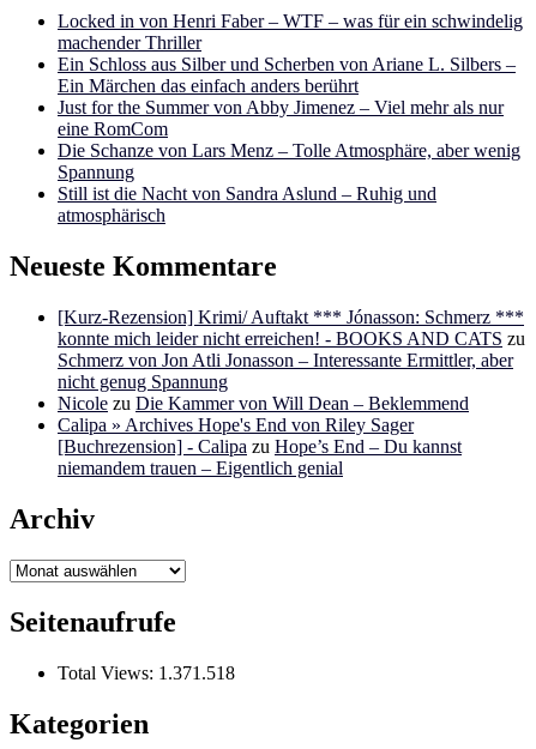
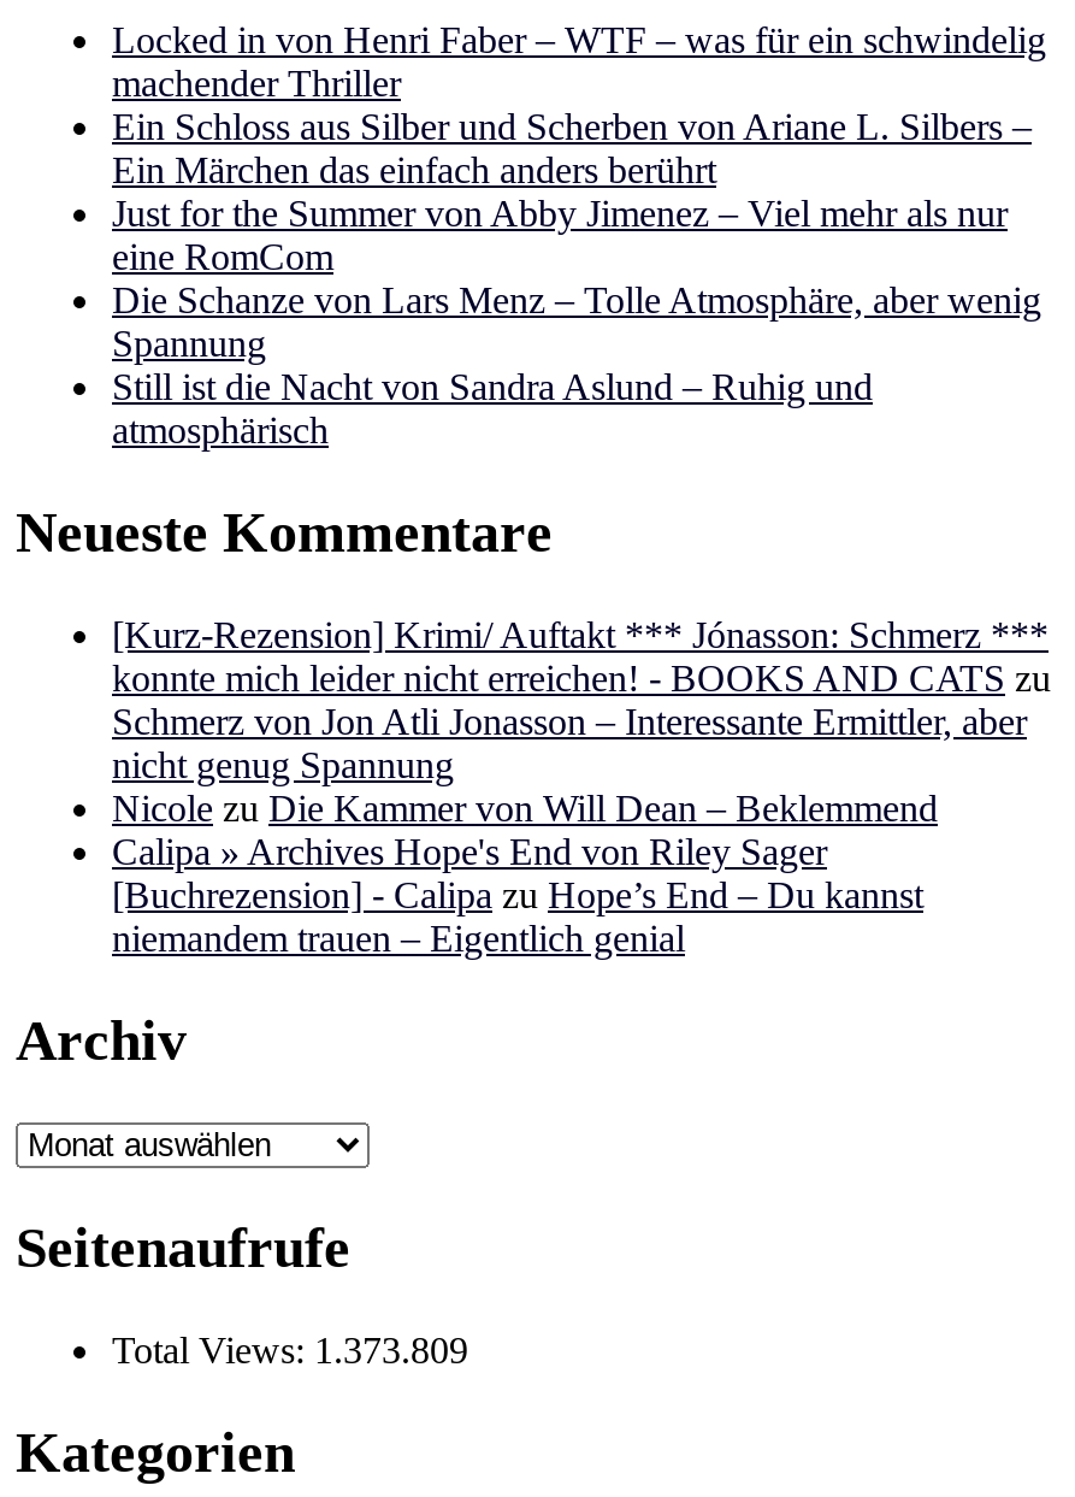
[58,662,235,683] Total Views: 1.371.518 -> [112,1329,468,1370] Total Views: 1.373.809

